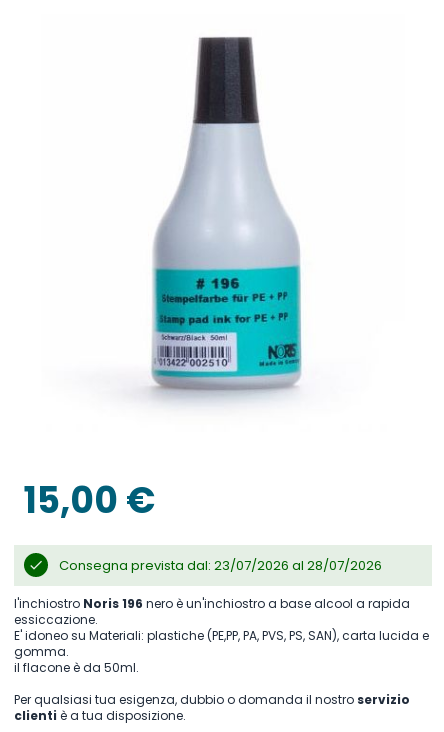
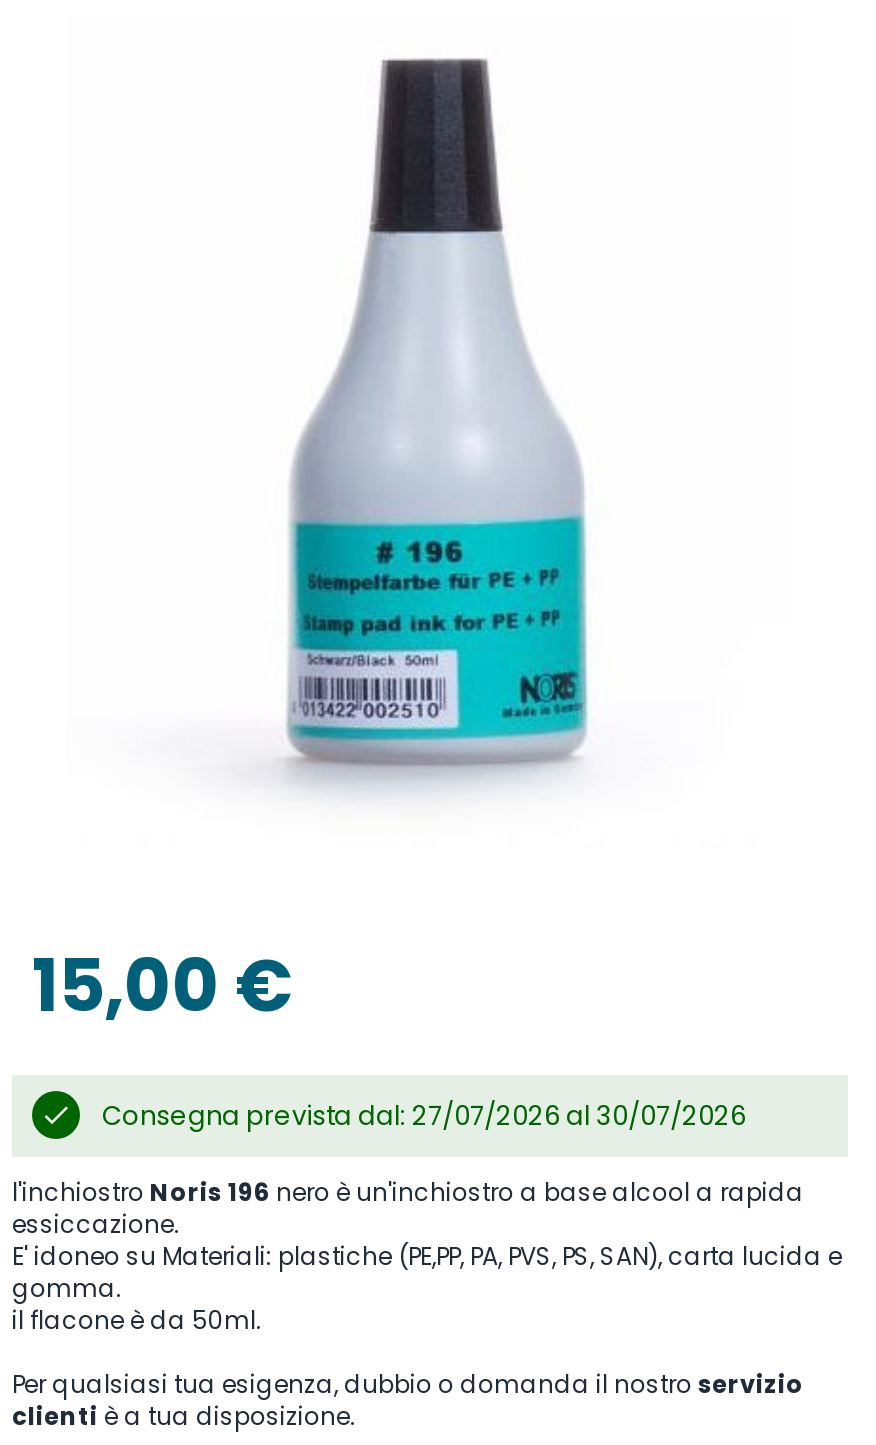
[59,556,382,575] Consegna prevista dal: 23/07/2026 al 28/07/2026 -> [102,1097,746,1135] Consegna prevista dal: 27/07/2026 al 30/07/2026

